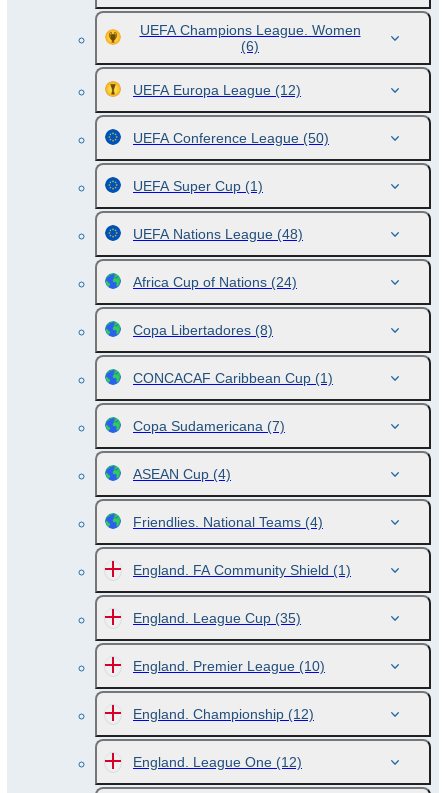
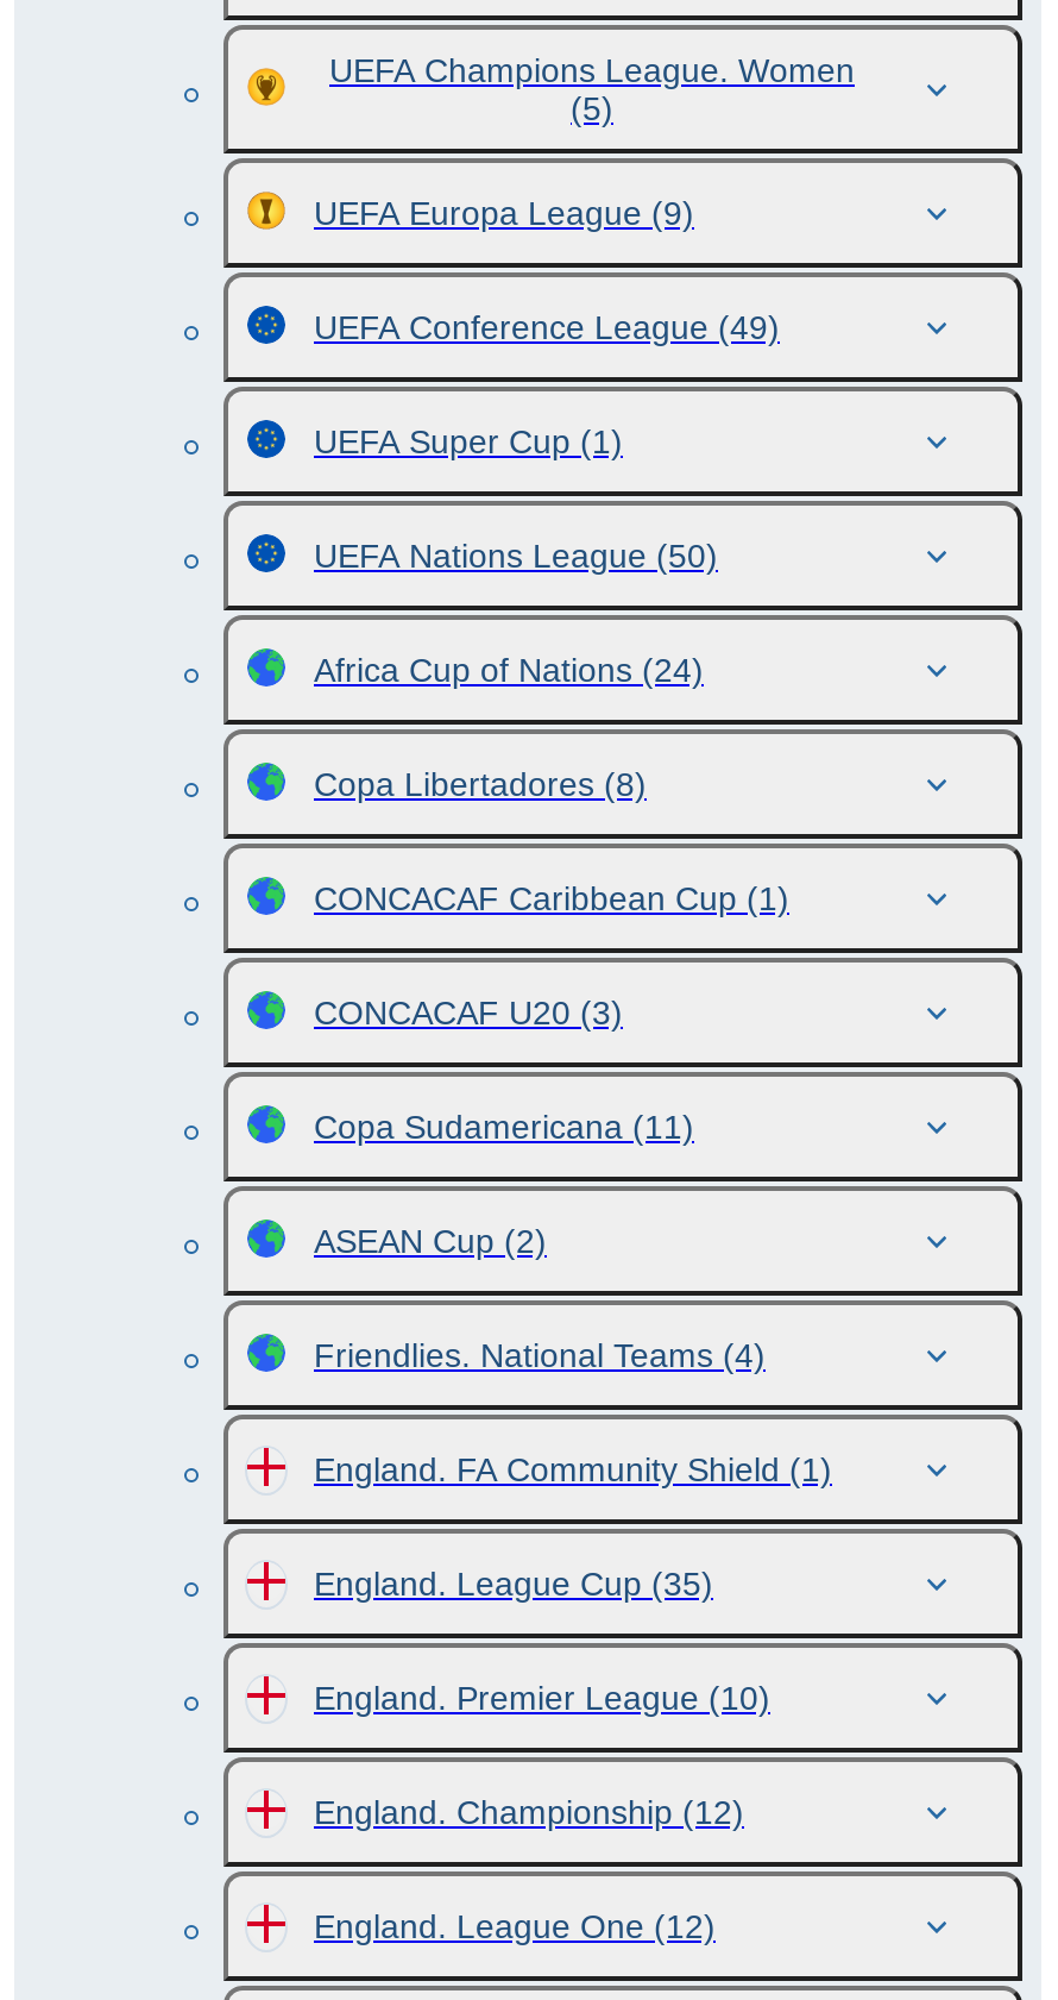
[241,38,259,54] (6) -> [571,89,613,127] (5)
[133,82,301,98] UEFA Europa League (12) -> [314,194,694,232] UEFA Europa League (9)
[133,130,329,146] UEFA Conference League (50) -> [314,308,780,346] UEFA Conference League (49)
[133,226,303,242] UEFA Nations League (48) -> [314,537,718,575] UEFA Nations League (50)
[133,418,285,482] Copa Sudamericana (7) | ASEAN Cup (4) -> [314,993,694,1260] CONCACAF U20 (3) | Copa Sudamericana (11) | ASEAN Cup (2)

